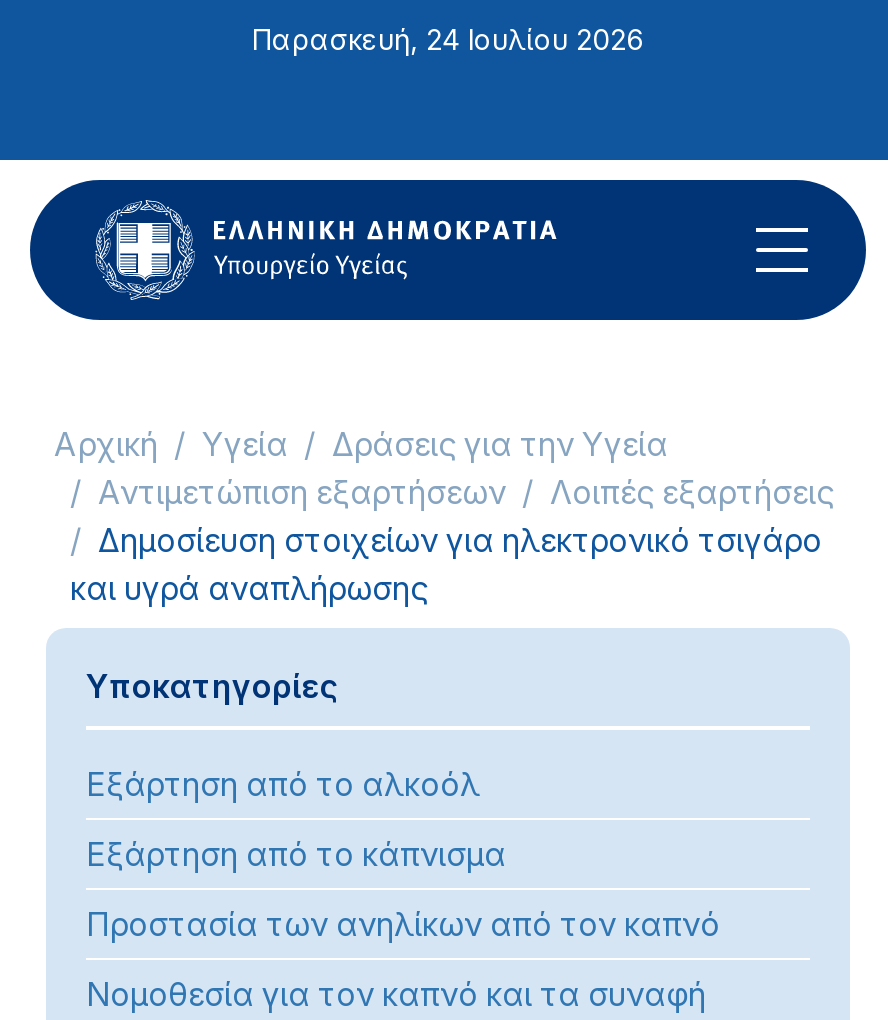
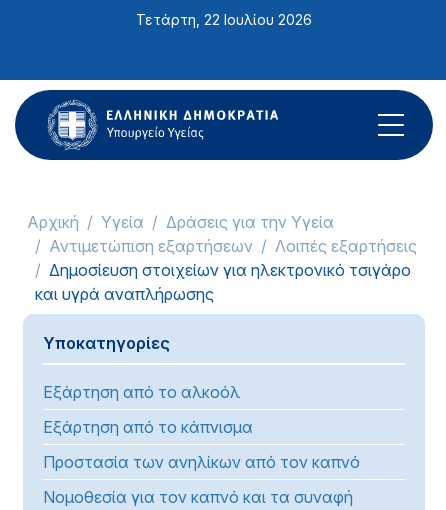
[252,22,644,56] Παρασκευή, 24 Ιουλίου 2026 -> [136,11,312,28] Τετάρτη, 22 Ιουλίου 2026

